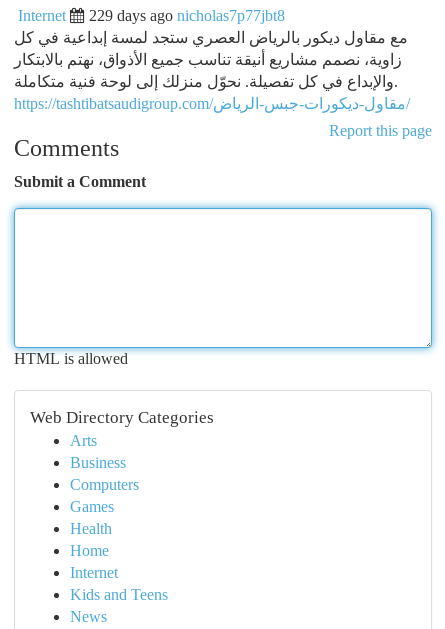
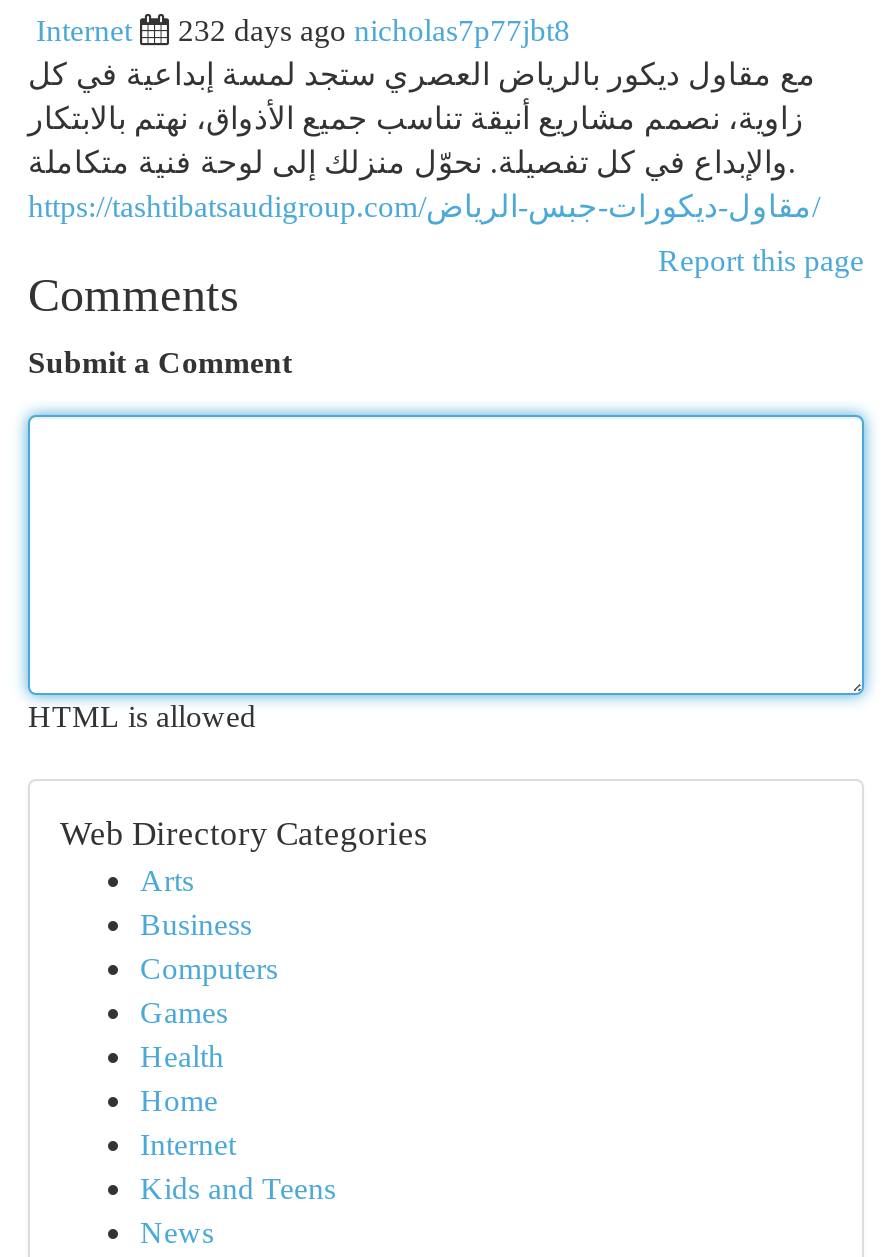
[89,7,285,24] 229 days ago nicholas7p77jbt8 -> [178,13,570,47] 232 days ago nicholas7p77jbt8

